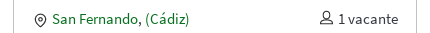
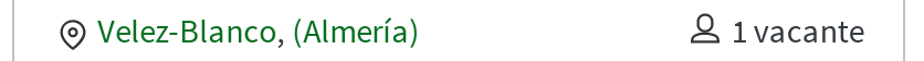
[52,9,190,28] San Fernando, (Cádiz) -> [97,10,420,51] Velez-Blanco, (Almería)

